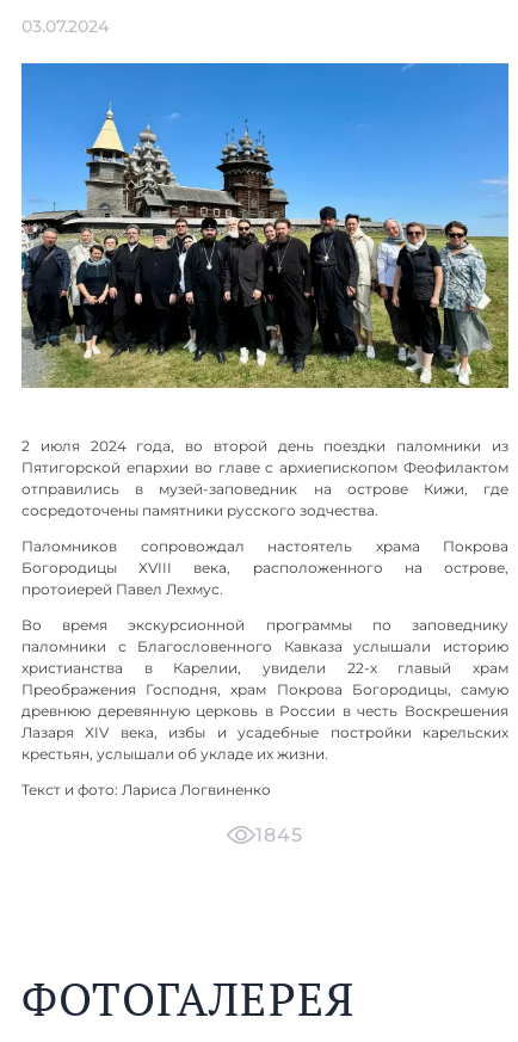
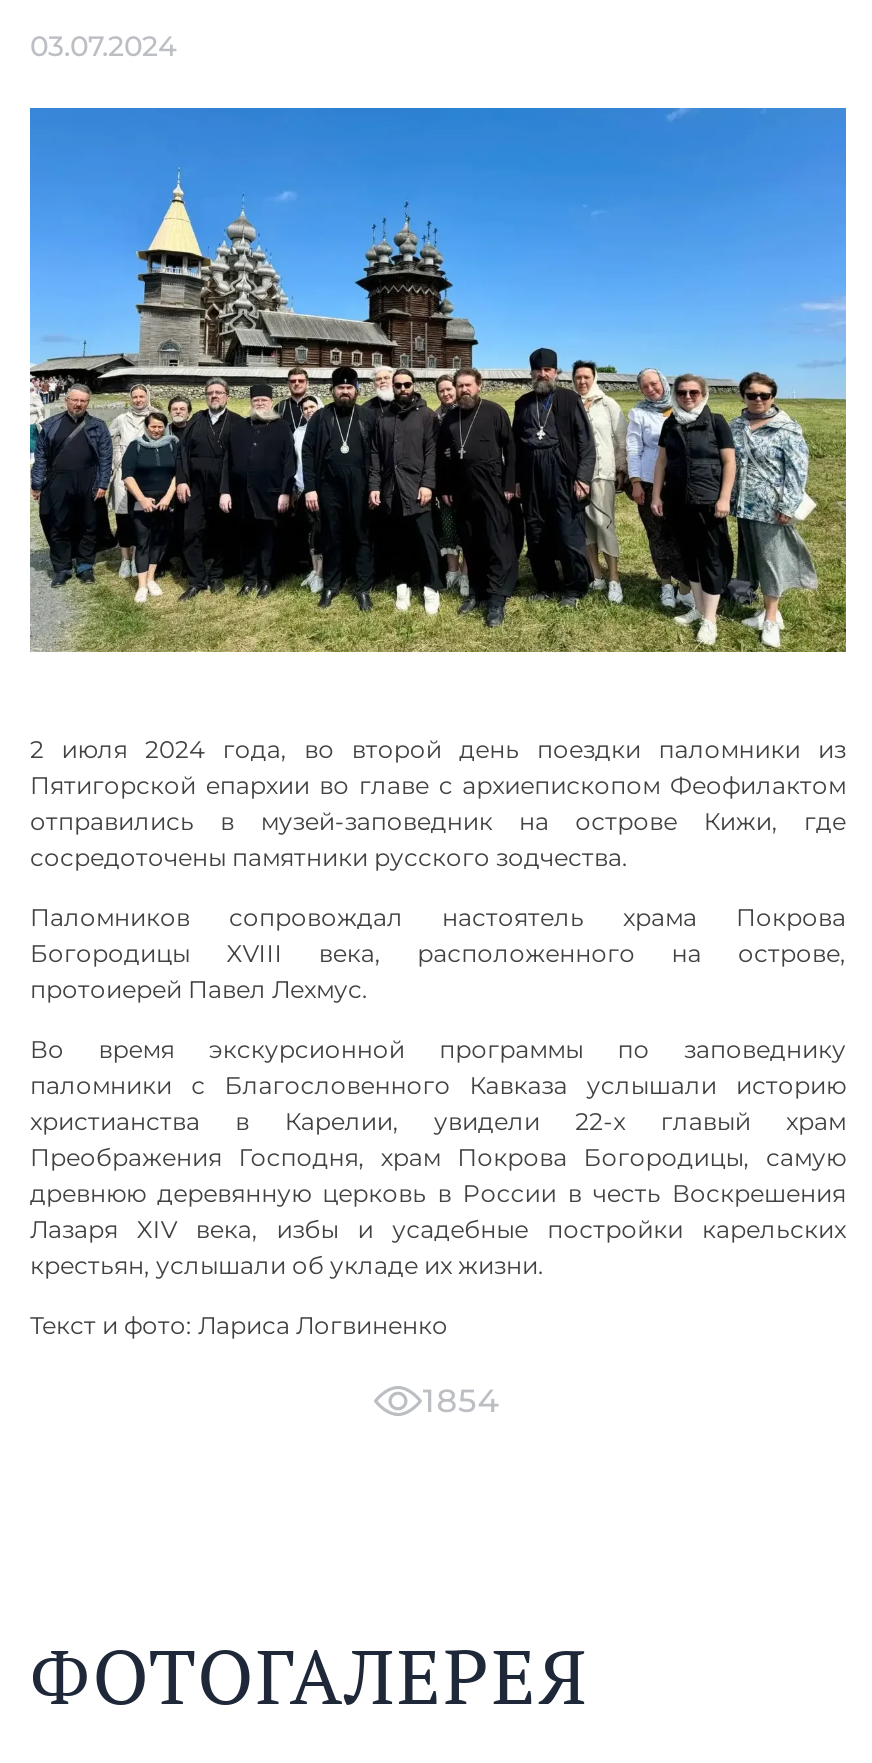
[256,823,303,846] 1845 -> [423,1381,501,1419] 1854

